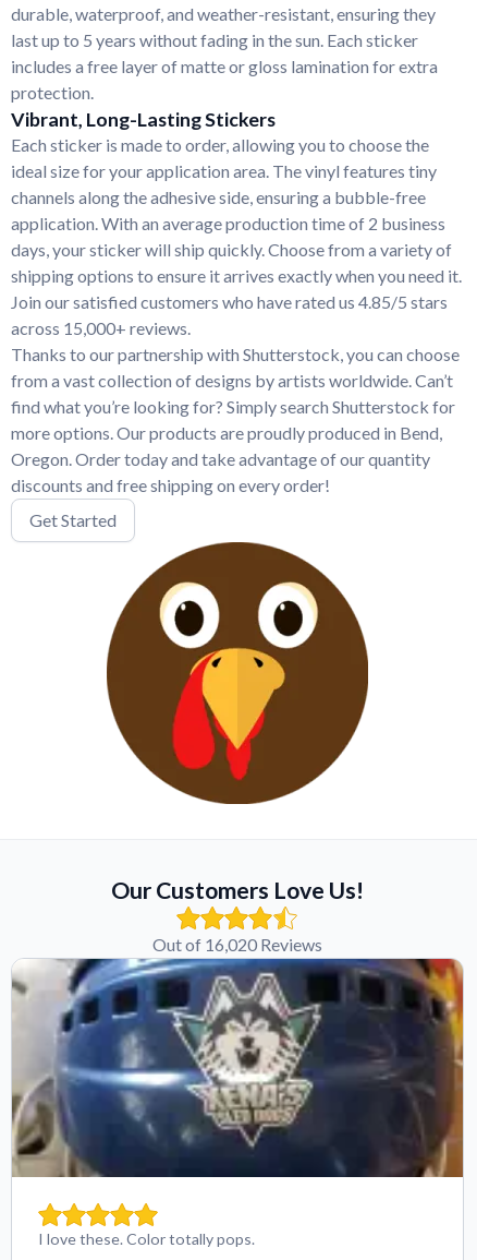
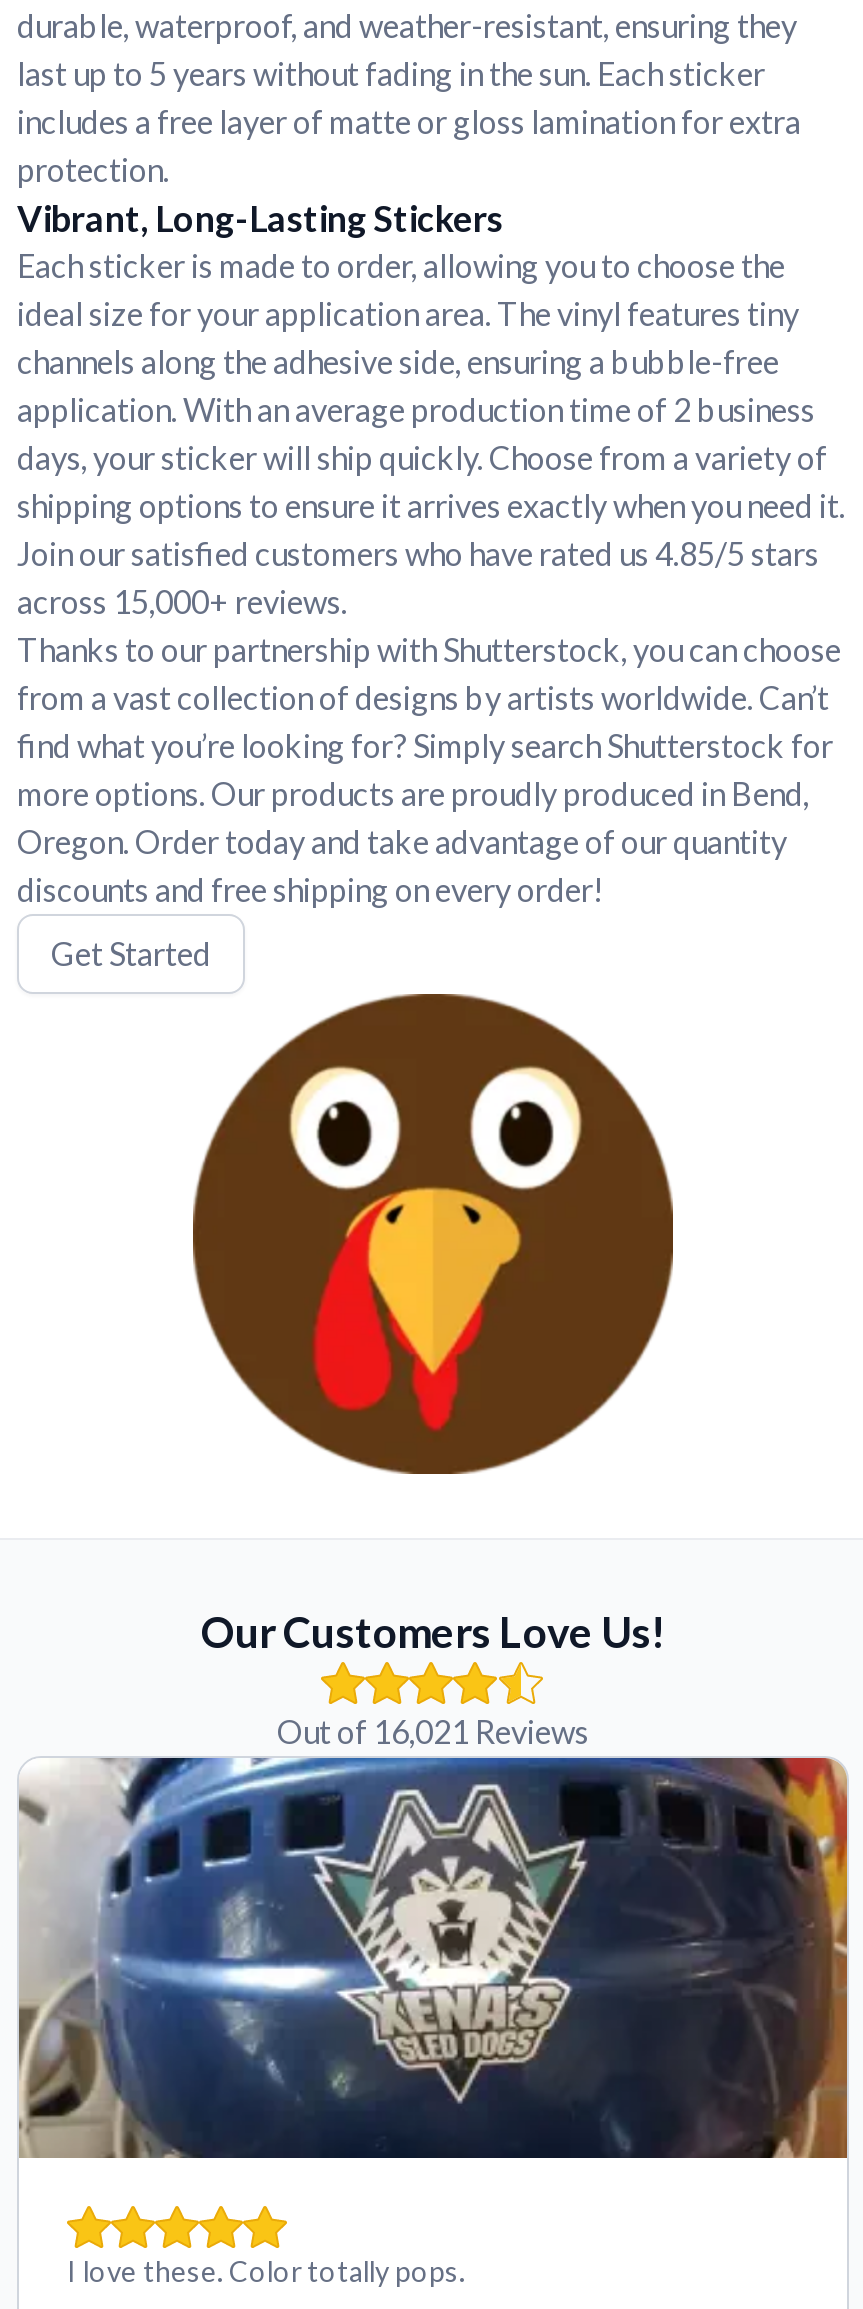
[152,934,322,955] Out of 16,020 Reviews -> [277,1712,589,1750] Out of 16,021 Reviews

